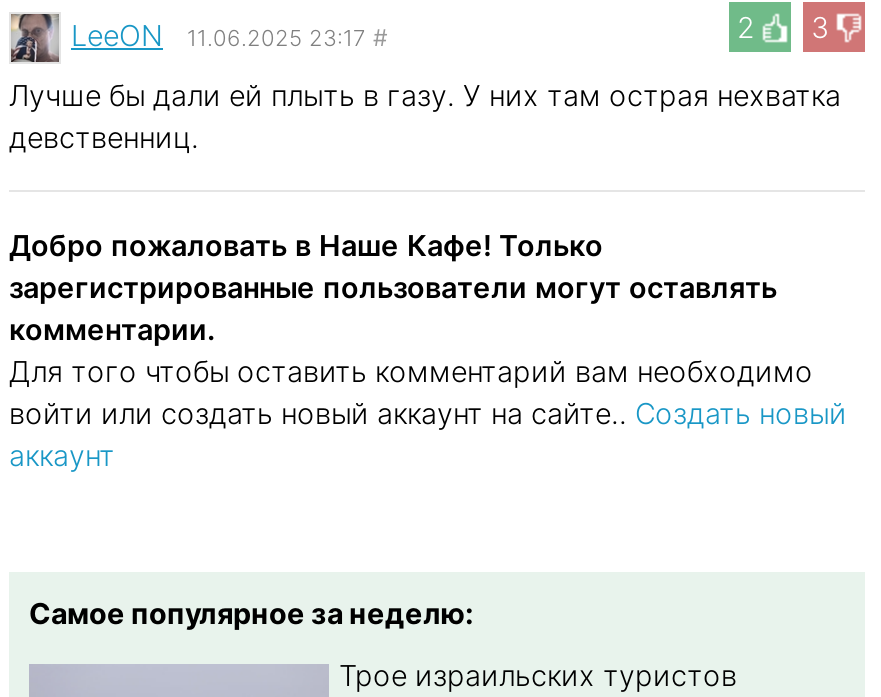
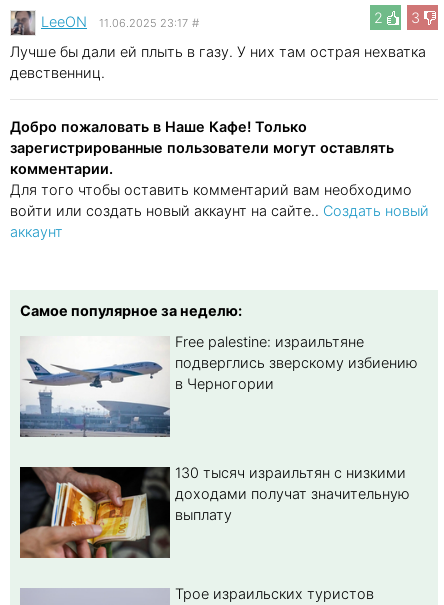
none -> [19,464,410,559] [image] | 130 тысяч израильтян с низкими | доходами получат значительную | выплату
none -> [20,333,418,438] [image] | Free palestine: израильтяне | подверглись зверскому избиению | в Черногории

